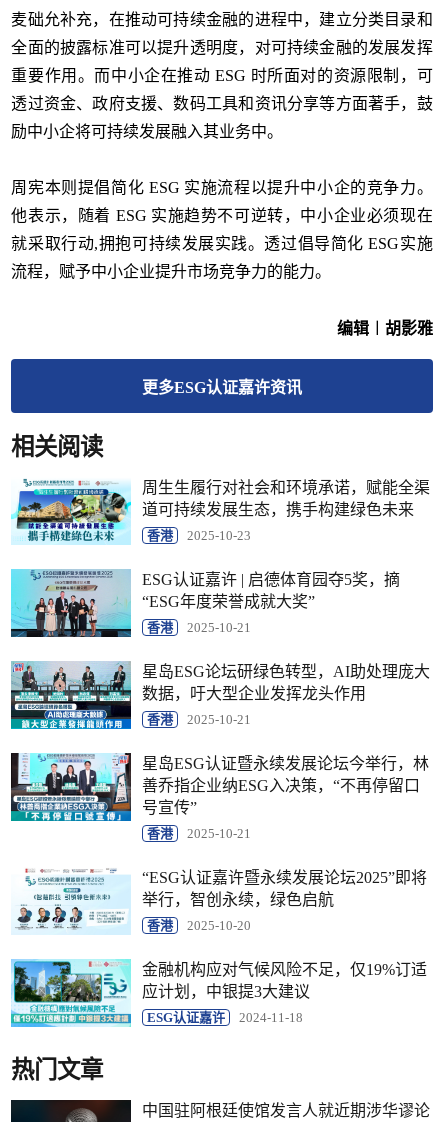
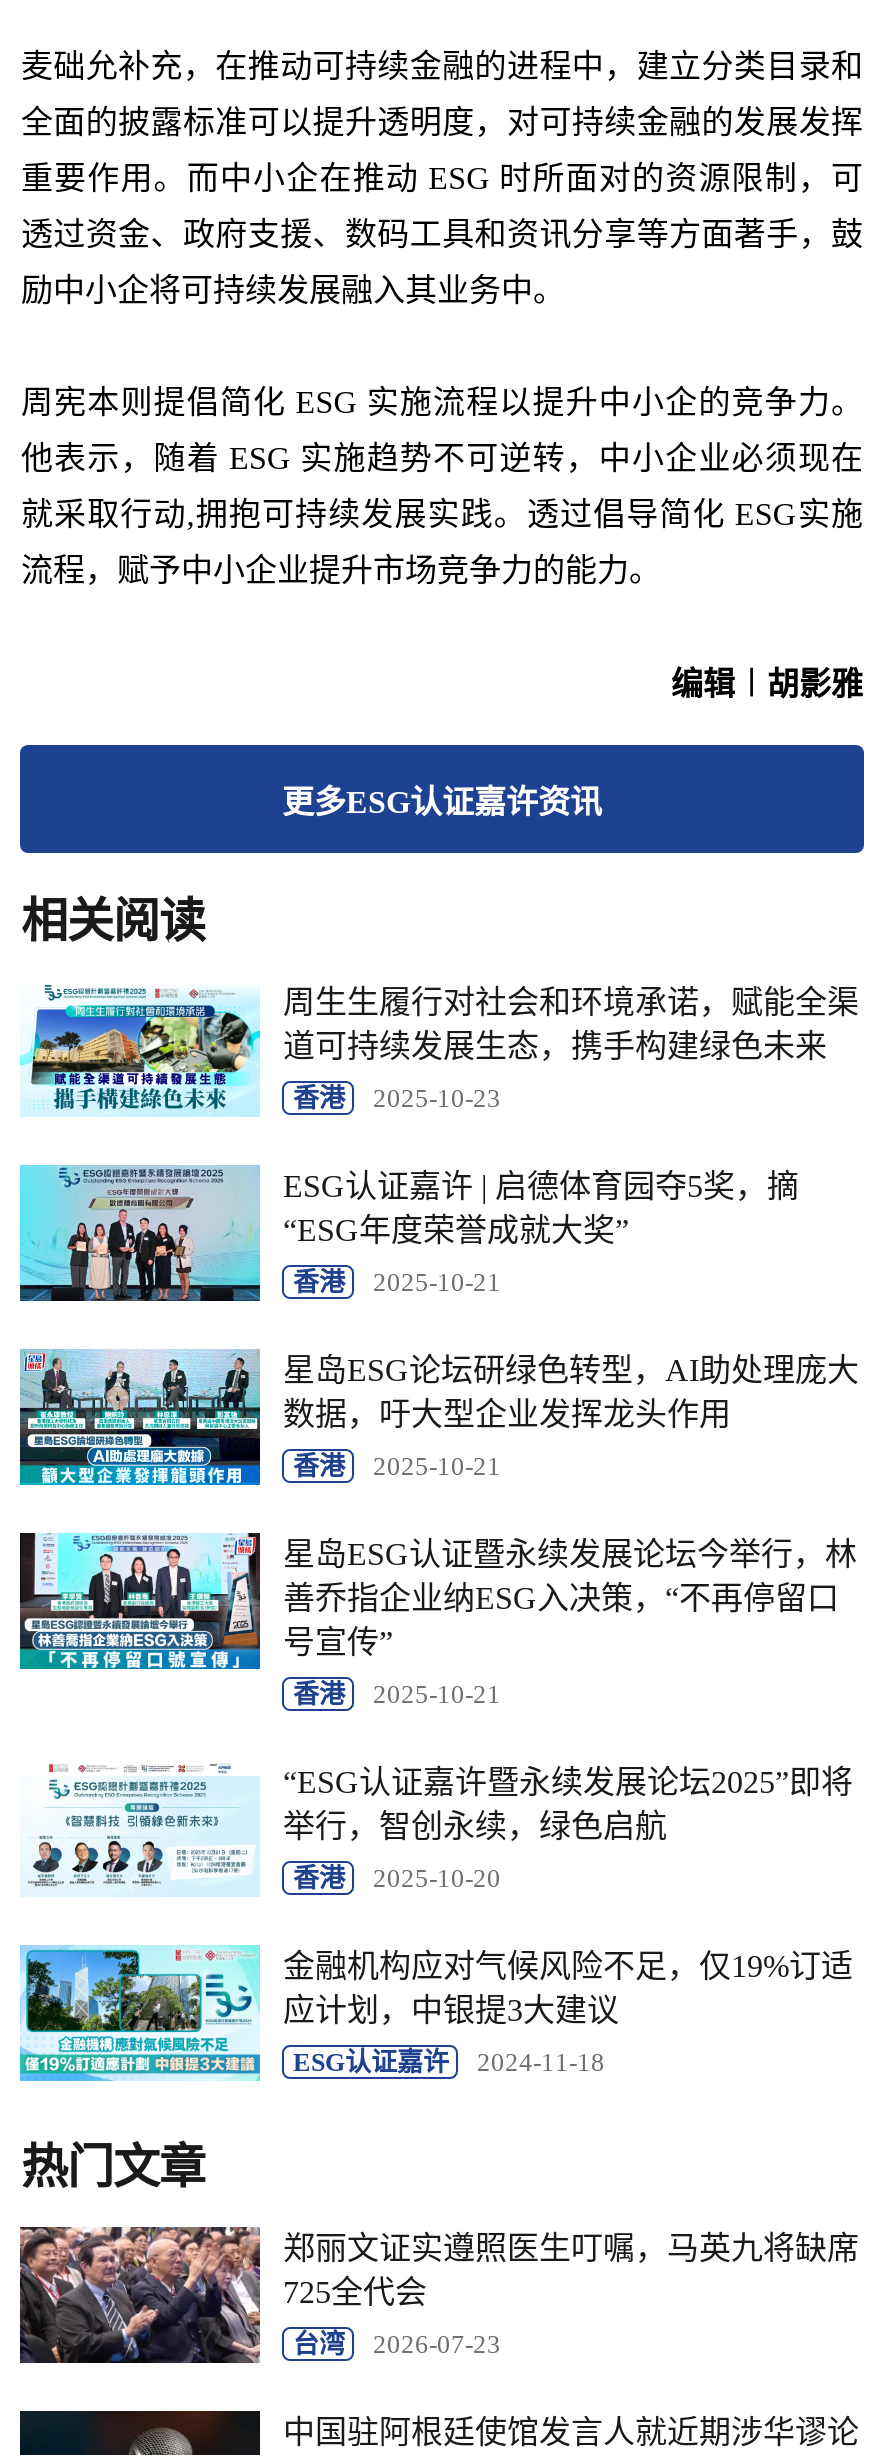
none -> [18,2225,859,2377] [image] | 郑丽文证实遵照医生叮嘱，马英九将缺席 | 725全代会 | 台湾 | 2026-07-23

